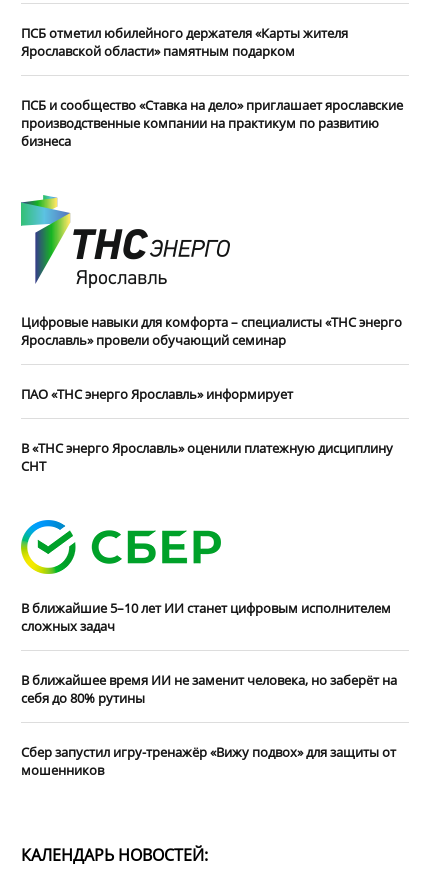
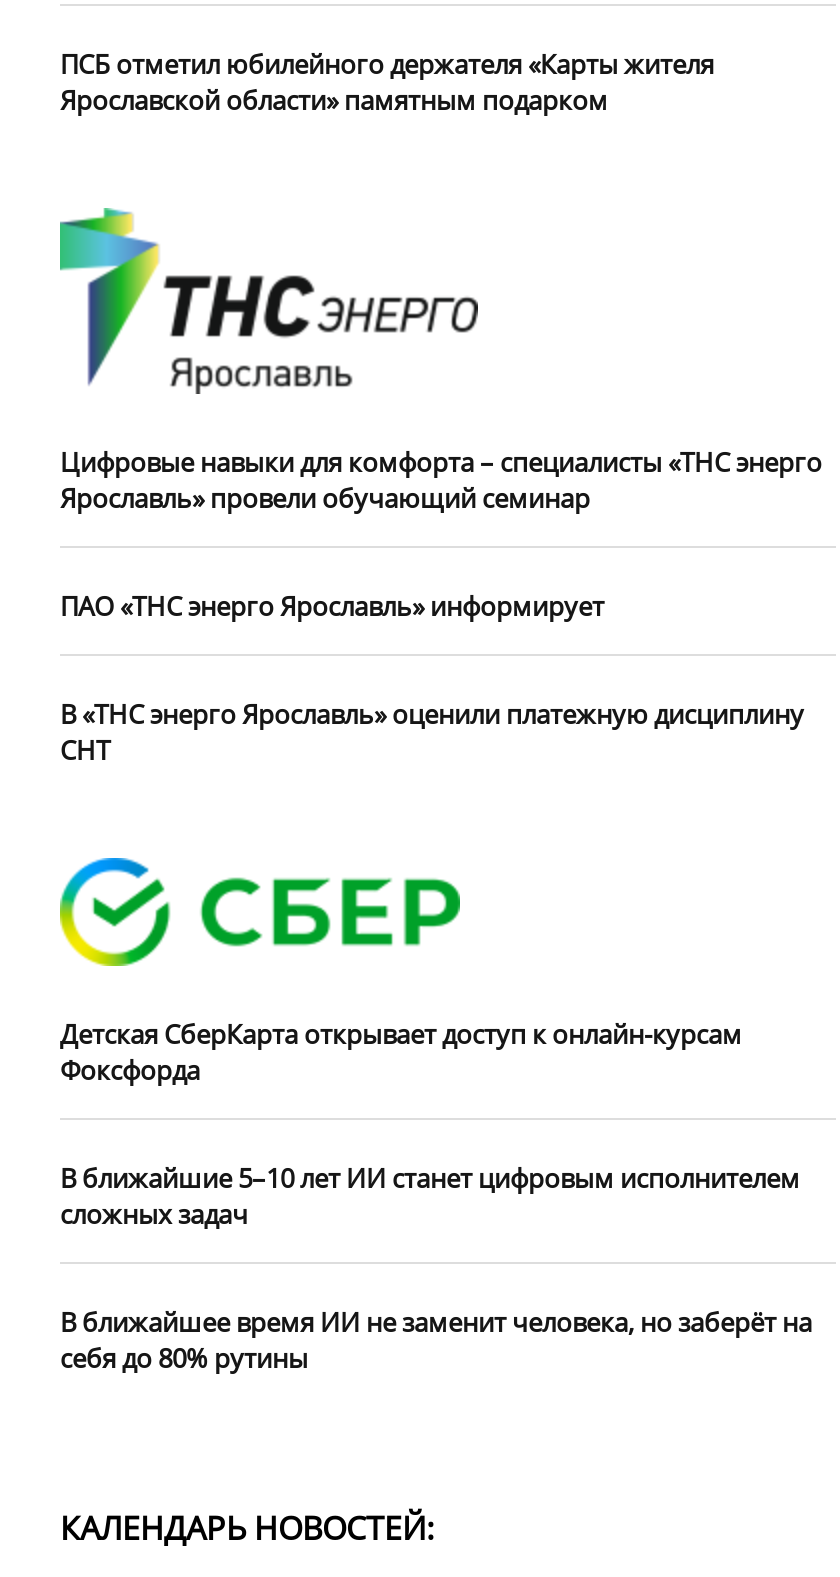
[21,96,403,150] ПСБ и сообщество «Ставка на дело» приглашает ярославские | производственные компании на практикум по развитию | бизнеса -> none
none -> [60,1016,742,1088] Детская СберКарта открывает доступ к онлайн-курсам | Фоксфорда
[21,743,396,779] Сбер запустил игру-тренажёр «Вижу подвох» для защиты от | мошенников -> none

